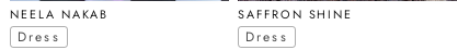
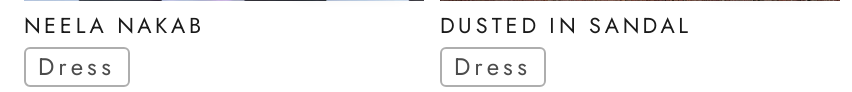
[238,5,353,23] SAFFRON SHINE -> [440,10,692,42] DUSTED IN SANDAL

